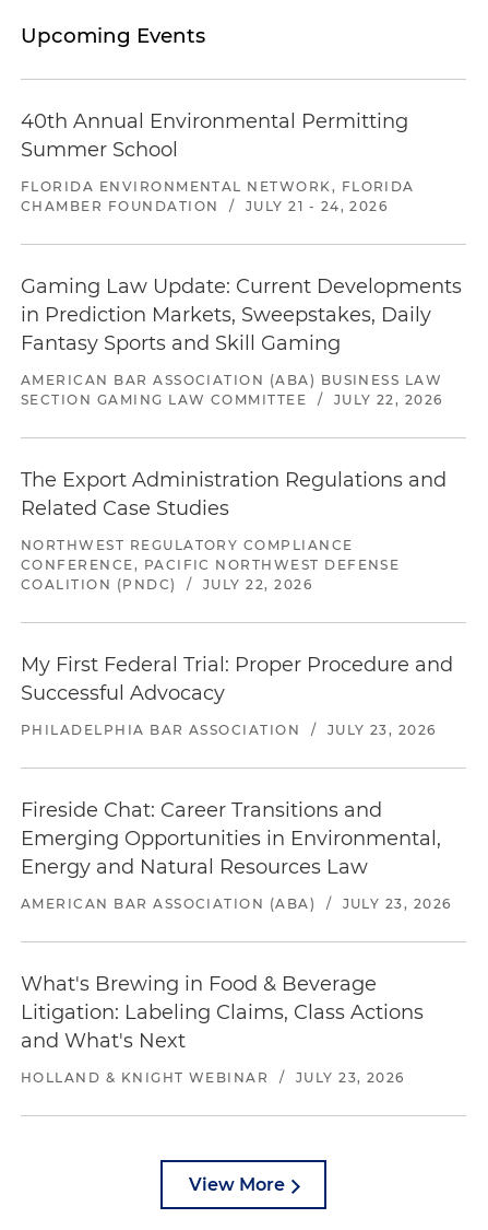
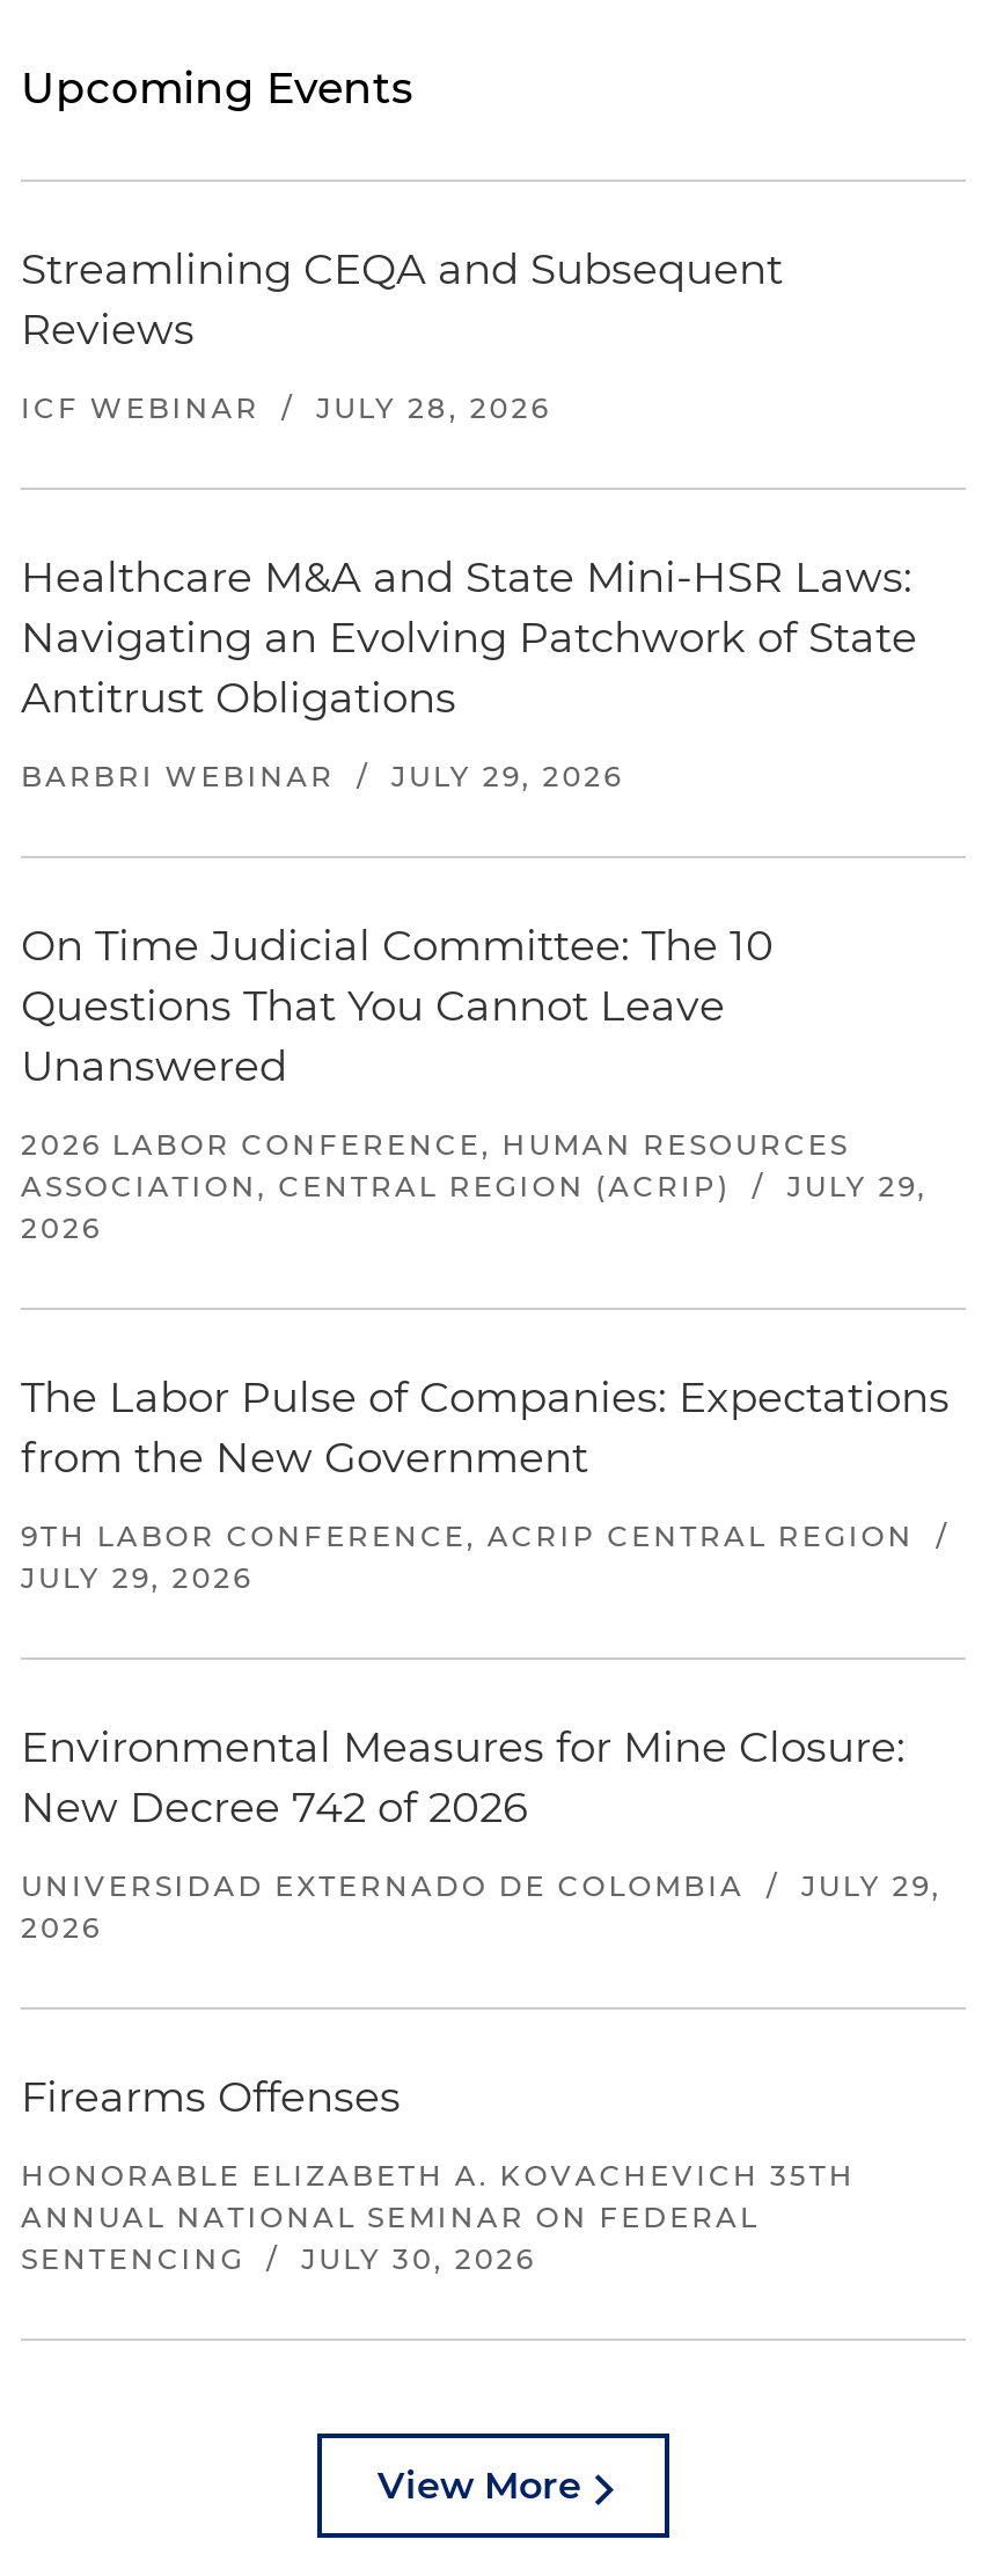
[21,109,408,162] 40th Annual Environmental Permitting | Summer School -> [21,244,783,356] Streamlining CEQA and Subsequent | Reviews
[21,178,415,214] FLORIDA ENVIRONMENTAL NETWORK, FLORIDA | CHAMBER FOUNDATION / JULY 21 - 24, 2026 -> [21,390,551,425] ICF WEBINAR / JULY 28, 2026
[21,274,462,355] Gaming Law Update: Current Developments | in Prediction Markets, Sweepstakes, Daily | Fantasy Sports and Skill Gaming -> [21,552,917,724] Healthcare M&A and State Mini-HSR Laws: | Navigating an Evolving Patchwork of State | Antitrust Obligations
[21,372,443,408] AMERICAN BAR ASSOCIATION (ABA) BUSINESS LAW | SECTION GAMING LAW COMMITTEE / JULY 22, 2026 -> [21,759,623,793] BARBRI WEBINAR / JULY 29, 2026
[21,468,447,520] The Export Administration Regulations and | Related Case Studies -> [21,921,774,1092] On Time Judicial Committee: The 10 | Questions That You Cannot Leave | Unanswered
[21,537,400,593] NORTHWEST REGULATORY COMPLIANCE | CONFERENCE, PACIFIC NORTHWEST DEFENSE | COALITION (PNDC) / JULY 22, 2026 -> [21,1127,928,1245] 2026 LABOR CONFERENCE, HUMAN RESOURCES | ASSOCIATION, CENTRAL REGION (ACRIP) / JULY 29, | 2026
[21,653,453,705] My First Federal Trial: Proper Procedure and | Successful Advocacy -> [21,1373,950,1484] The Labor Pulse of Companies: Expectations | from the New Government
[21,722,436,738] PHILADELPHIA BAR ASSOCIATION / JULY 23, 2026 -> [21,1518,949,1595] 9TH LABOR CONFERENCE, ACRIP CENTRAL REGION / | JULY 29, 2026
[21,798,441,879] Fireside Chat: Career Transitions and | Emerging Opportunities in Environmental, | Energy and Natural Resources Law -> [21,1722,906,1834] Environmental Measures for Mine Closure: | New Decree 742 of 2026
[21,895,452,912] AMERICAN BAR ASSOCIATION (ABA) / JULY 23, 2026 -> [21,1868,942,1945] UNIVERSIDAD EXTERNADO DE COLOMBIA / JULY 29, | 2026
[21,972,424,1053] What's Brewing in Food & Beverage | Litigation: Labeling Claims, Class Actions | and What's Next -> [21,2072,401,2123] Firearms Offenses
[21,1069,405,1086] HOLLAND & KNIGHT WEBINAR / JULY 23, 2026 -> [21,2158,855,2276] HONORABLE ELIZABETH A. KOVACHEVICH 35TH | ANNUAL NATIONAL SEMINAR ON FEDERAL | SENTENCING / JULY 30, 2026

